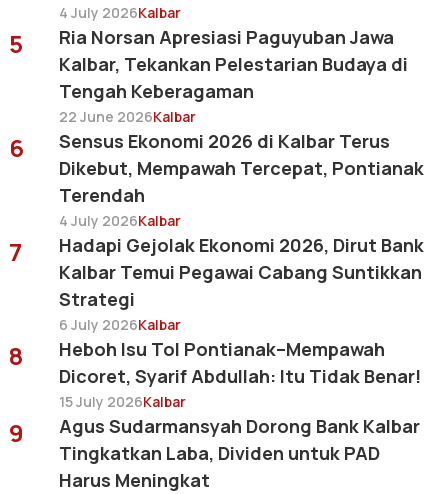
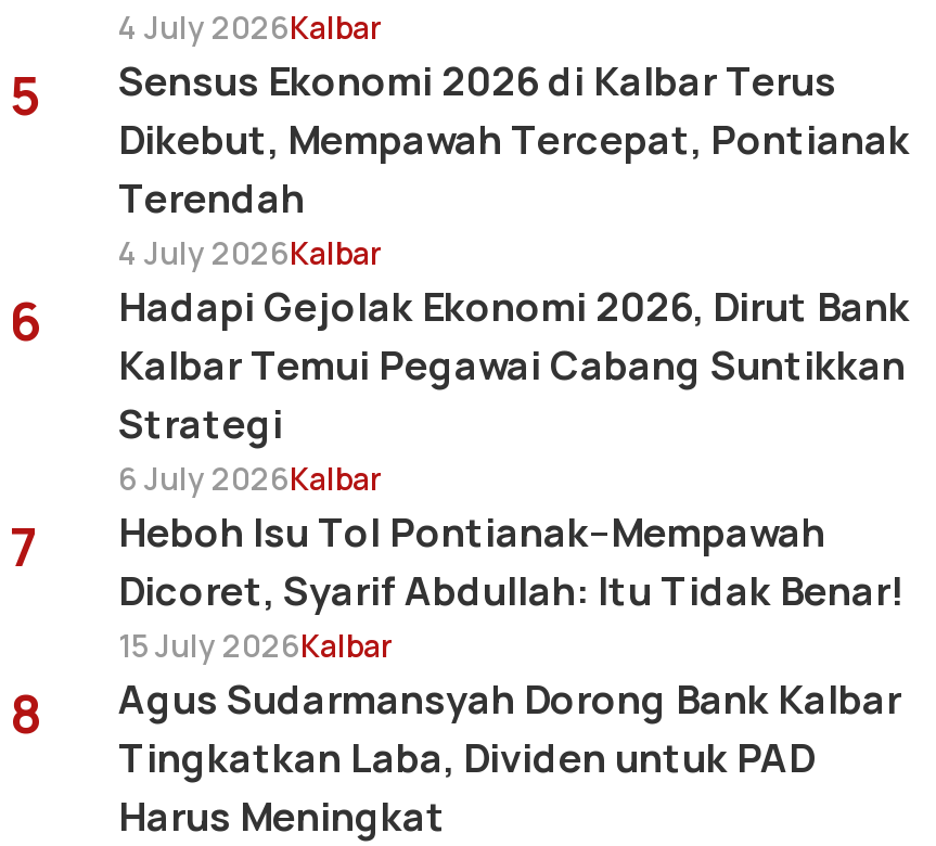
[9,25,408,164] Ria Norsan Apresiasi Paguyuban Jawa | Kalbar, Tekankan Pelestarian Budaya di | Tengah Keberagaman | 22 June 2026Kalbar | 6 -> none
[9,233,424,268] 7 Hadapi Gejolak Ekonomi 2026, Dirut Bank -> [10,280,910,356] 6 Hadapi Gejolak Ekonomi 2026, Dirut Bank
[9,337,385,372] 8 Heboh Isu Tol Pontianak–Mempawah -> [10,505,825,581] 7 Heboh Isu Tol Pontianak–Mempawah
[9,414,420,449] 9 Agus Sudarmansyah Dorong Bank Kalbar -> [10,672,901,748] 8 Agus Sudarmansyah Dorong Bank Kalbar

